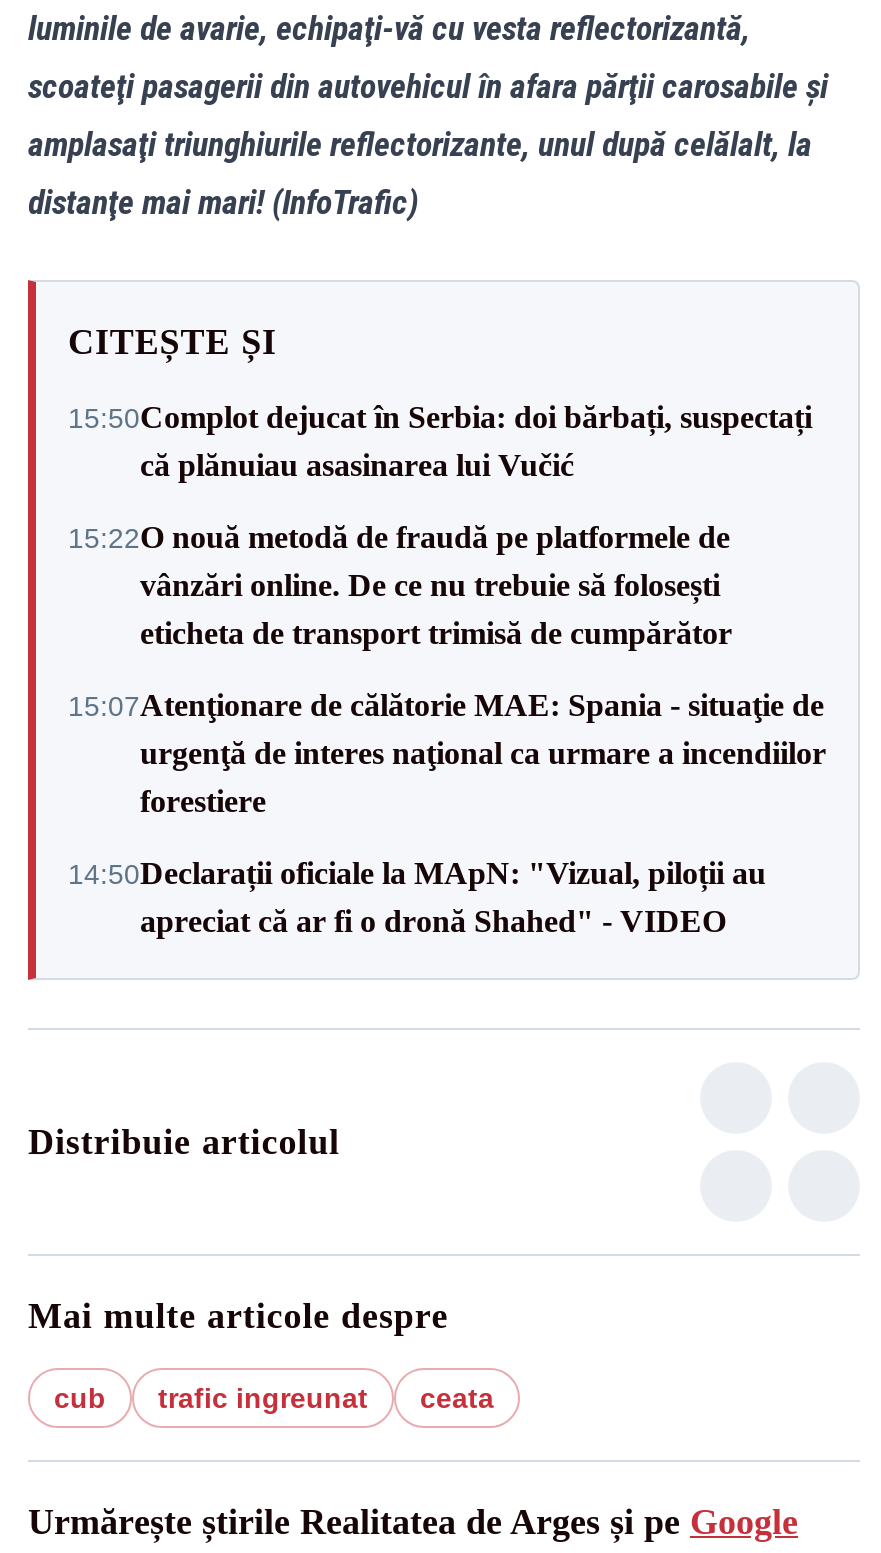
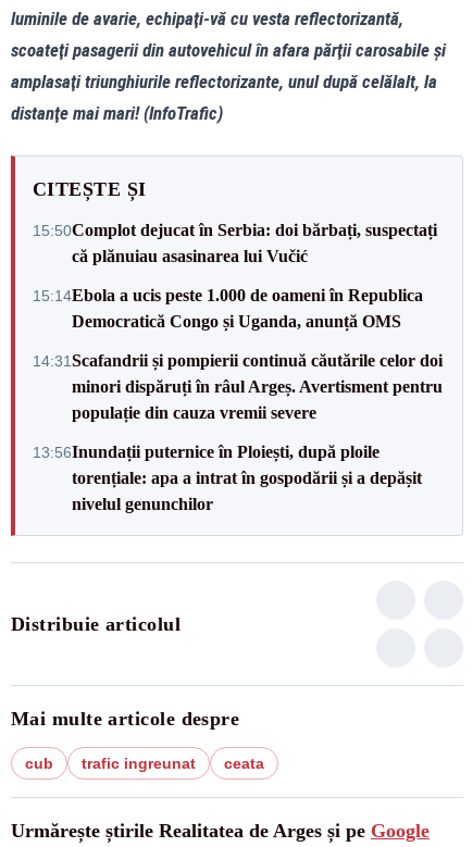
[68,520,732,650] 15:22O nouă metodă de fraudă pe platformele de | vânzări online. De ce nu trebuie să folosești | eticheta de transport trimisă de cumpărător -> [33,285,423,330] 15:14Ebola a ucis peste 1.000 de oameni în Republica | Democratică Congo și Uganda, anunță OMS
[68,688,826,818] 15:07Atenţionare de călătorie MAE: Spania - situaţie de | urgenţă de interes naţional ca urmare a incendiilor | forestiere -> [33,351,443,421] 14:31Scafandrii și pompierii continuă căutările celor doi | minori dispăruți în râul Argeș. Avertisment pentru | populație din cauza vremii severe
[68,856,766,938] 14:50Declarații oficiale la MApN: "Vizual, piloții au | apreciat că ar fi o dronă Shahed" - VIDEO -> [33,442,422,513] 13:56Inundații puternice în Ploiești, după ploile | torențiale: apa a intrat în gospodării și a depășit | nivelul genunchilor

